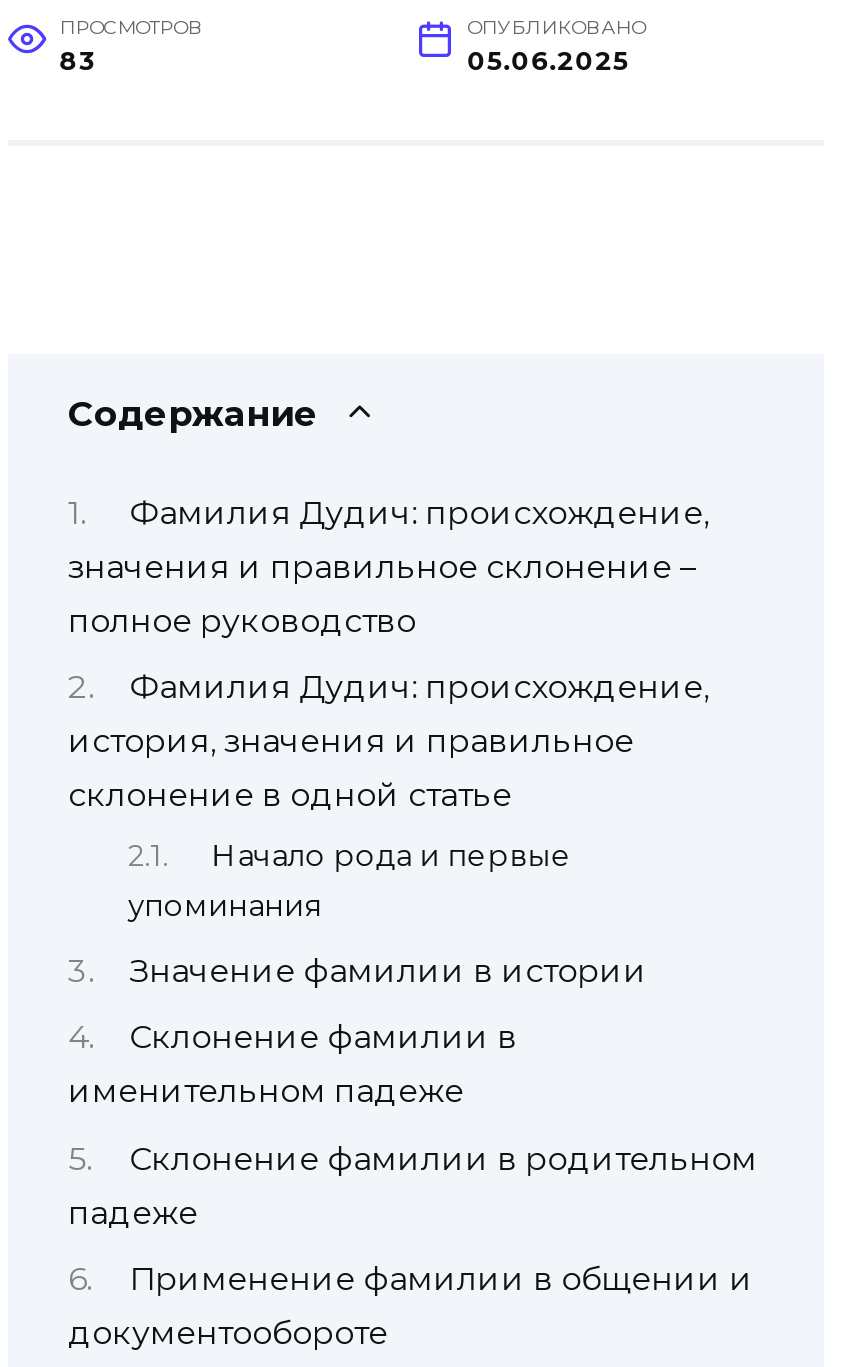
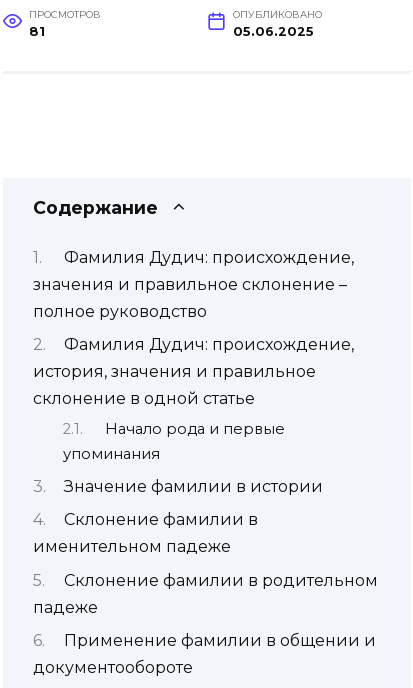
[59,47,97,77] 83 -> [29,24,45,39] 81

